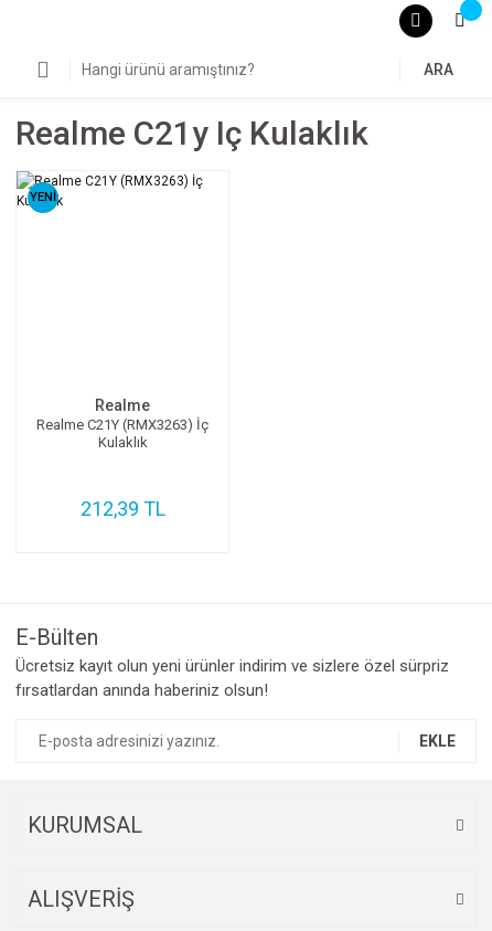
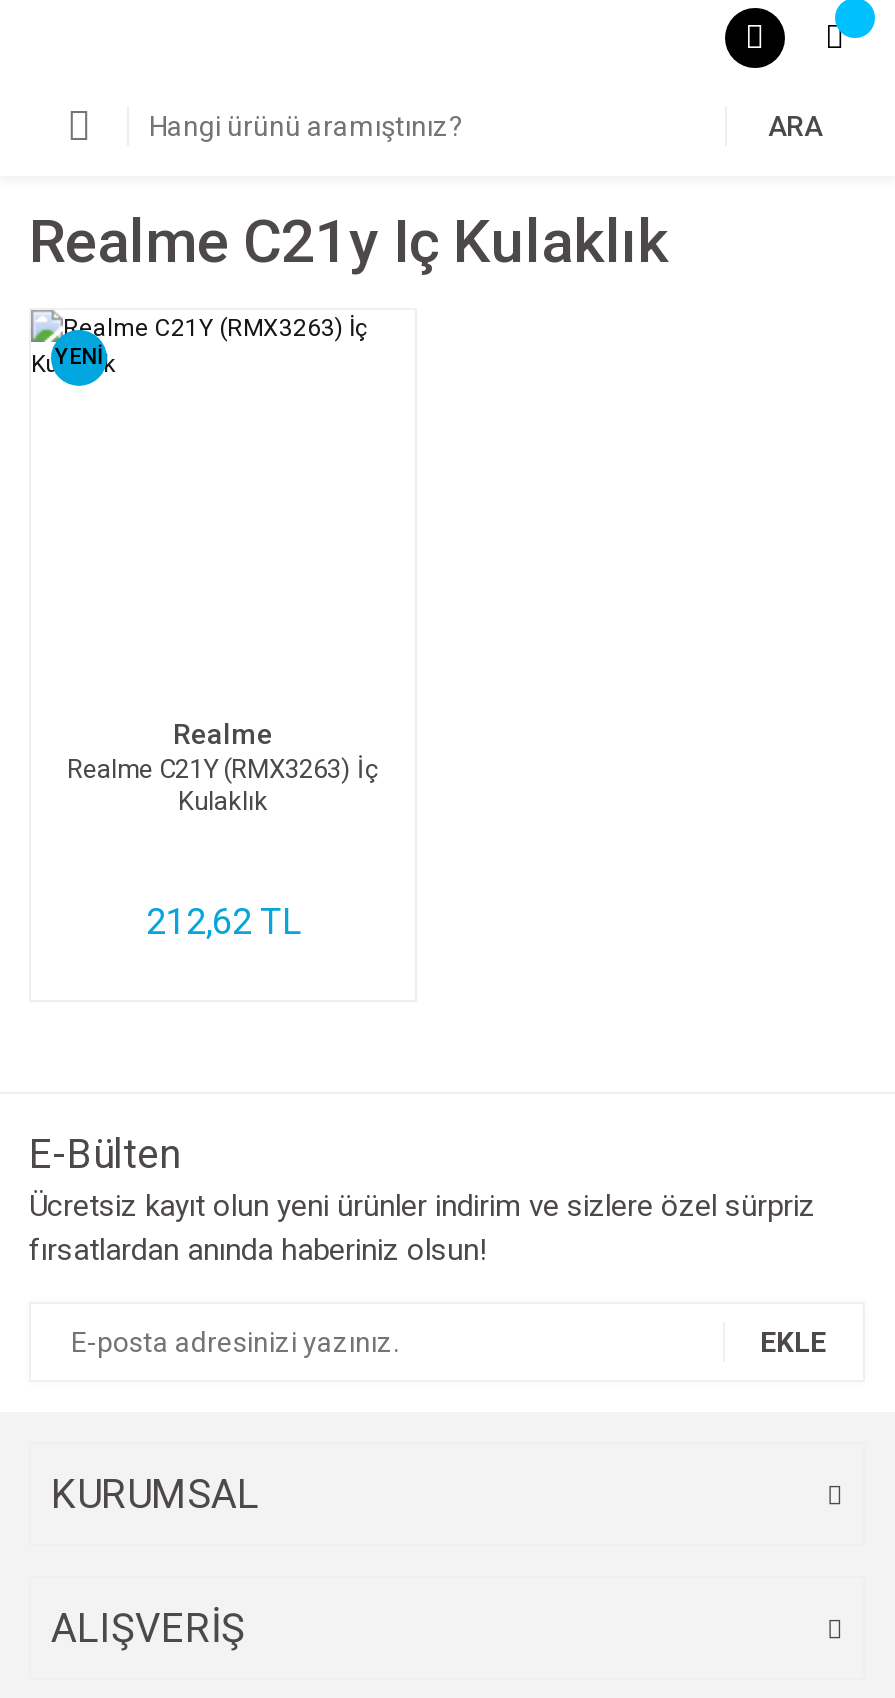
[80,496,165,520] 212,39 TL -> [146,899,300,941] 212,62 TL

